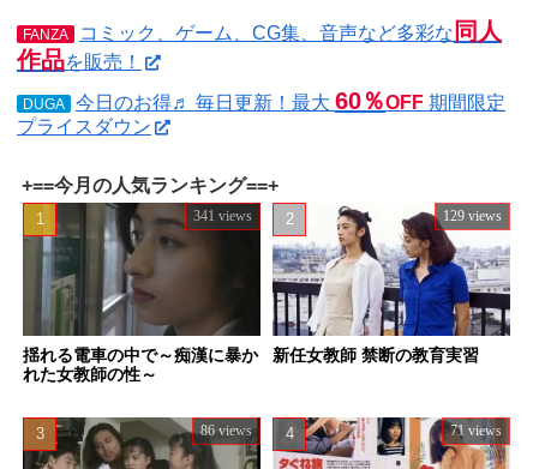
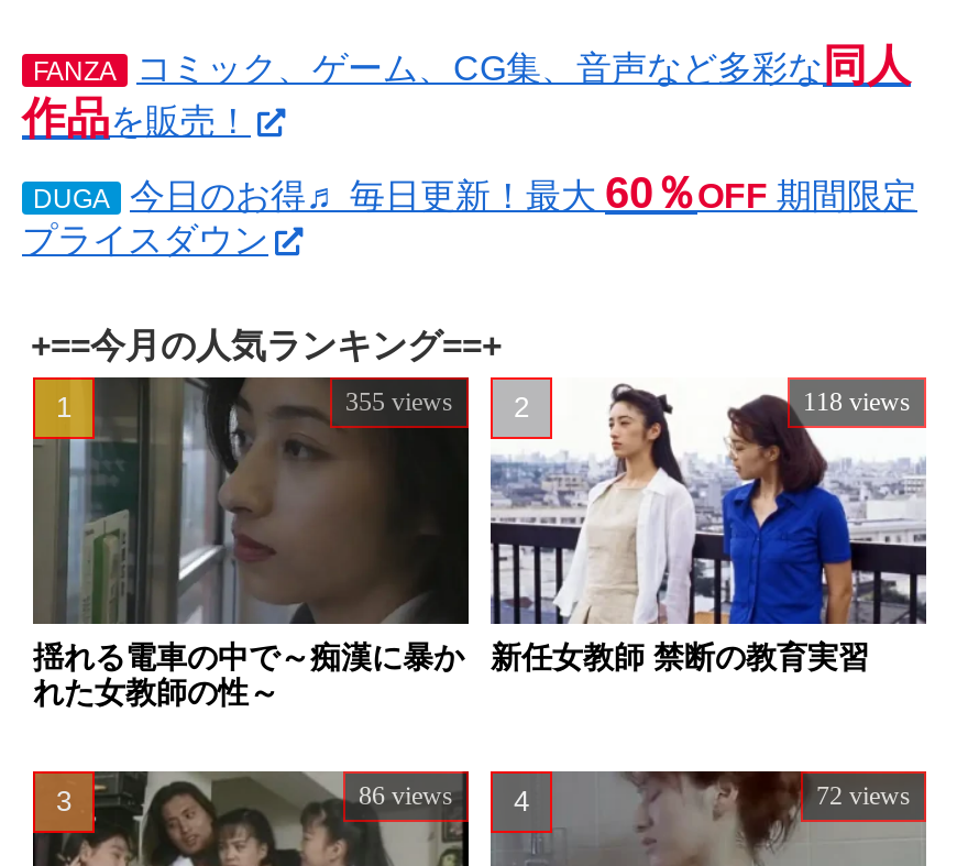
[193,208,252,224] 341 views -> [345,386,453,417] 355 views
[443,208,502,224] 129 views -> [803,386,911,417] 118 views
[450,422,502,439] 71 views -> none
none -> [816,780,911,811] 72 views

